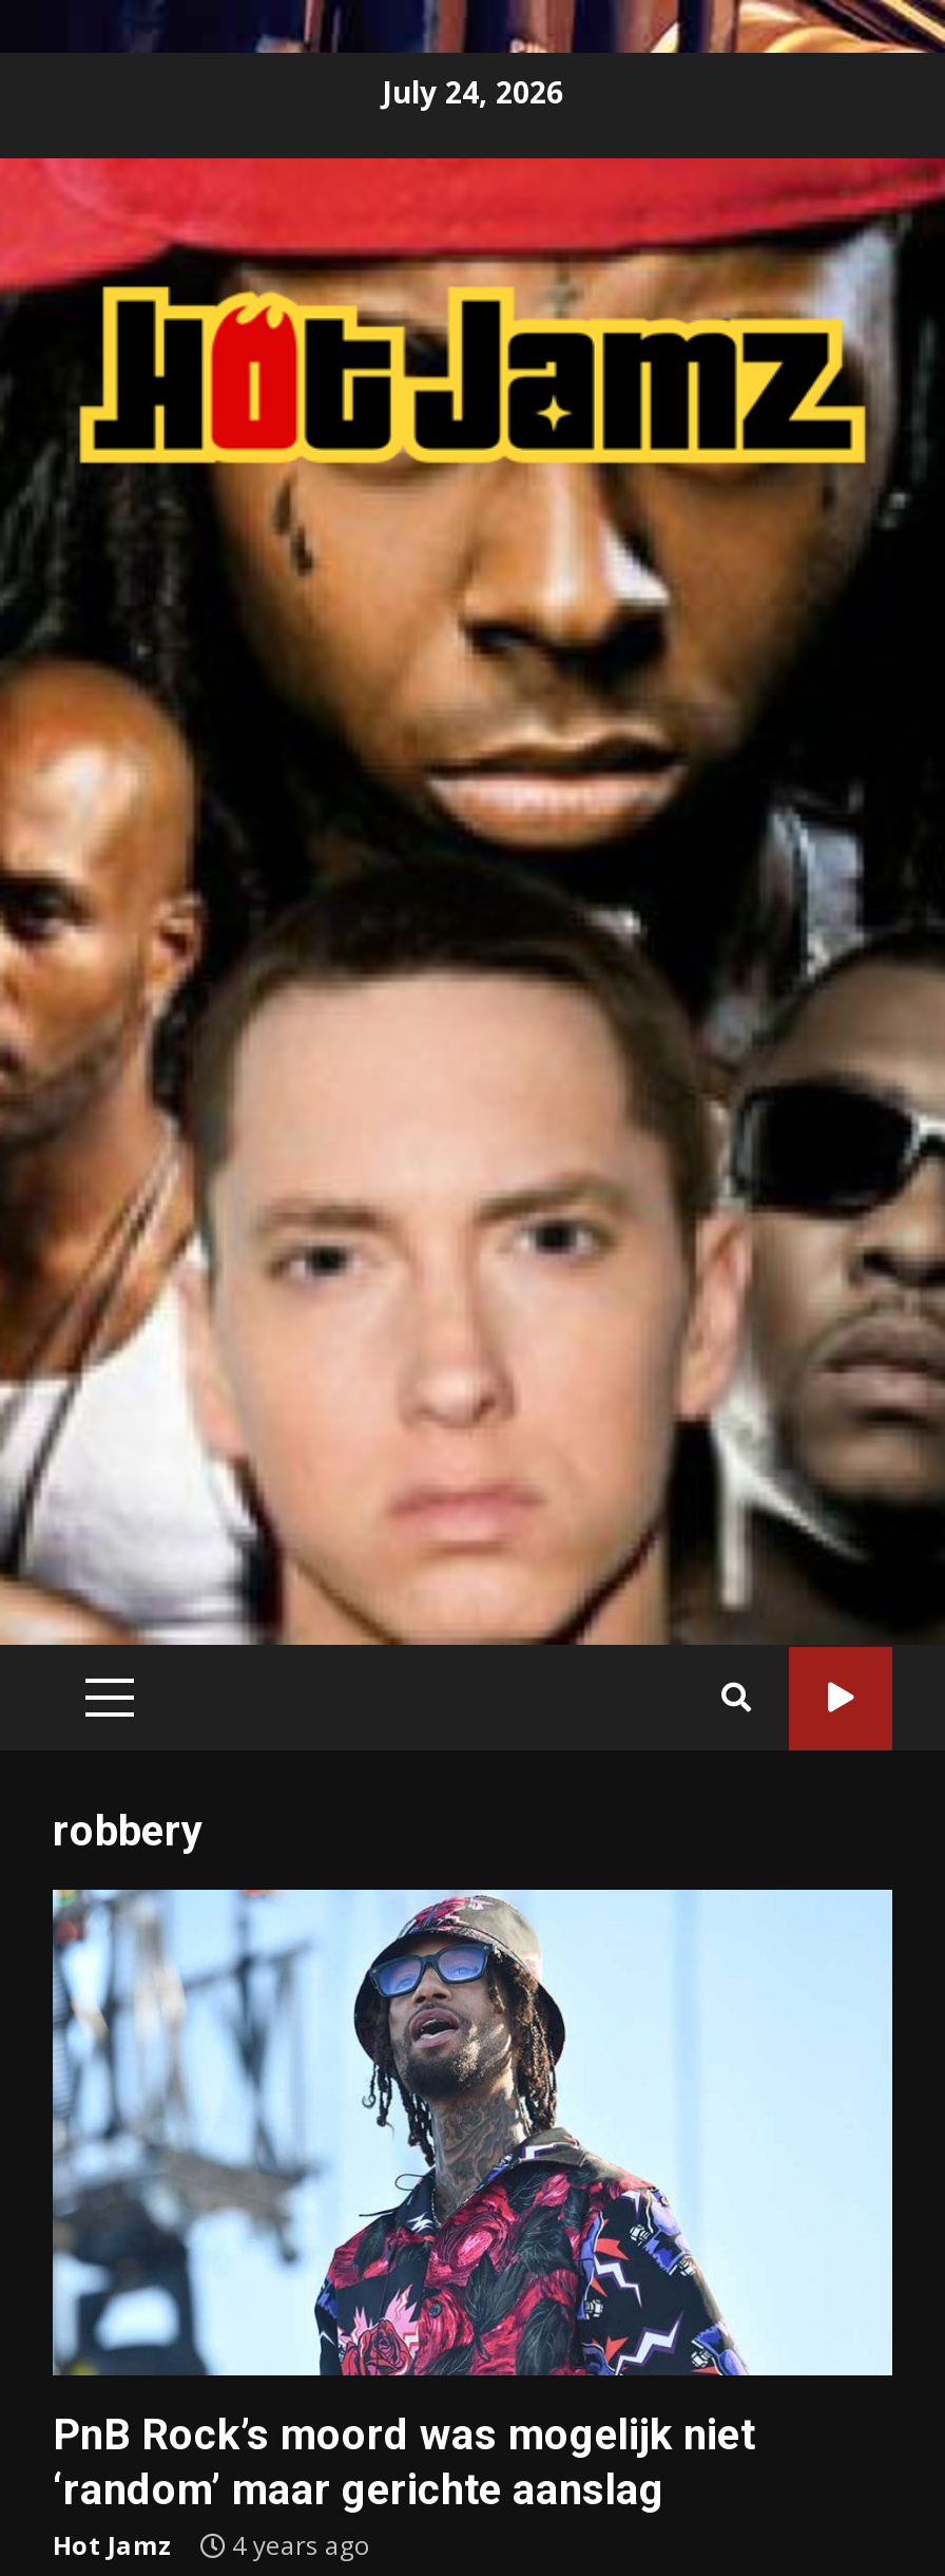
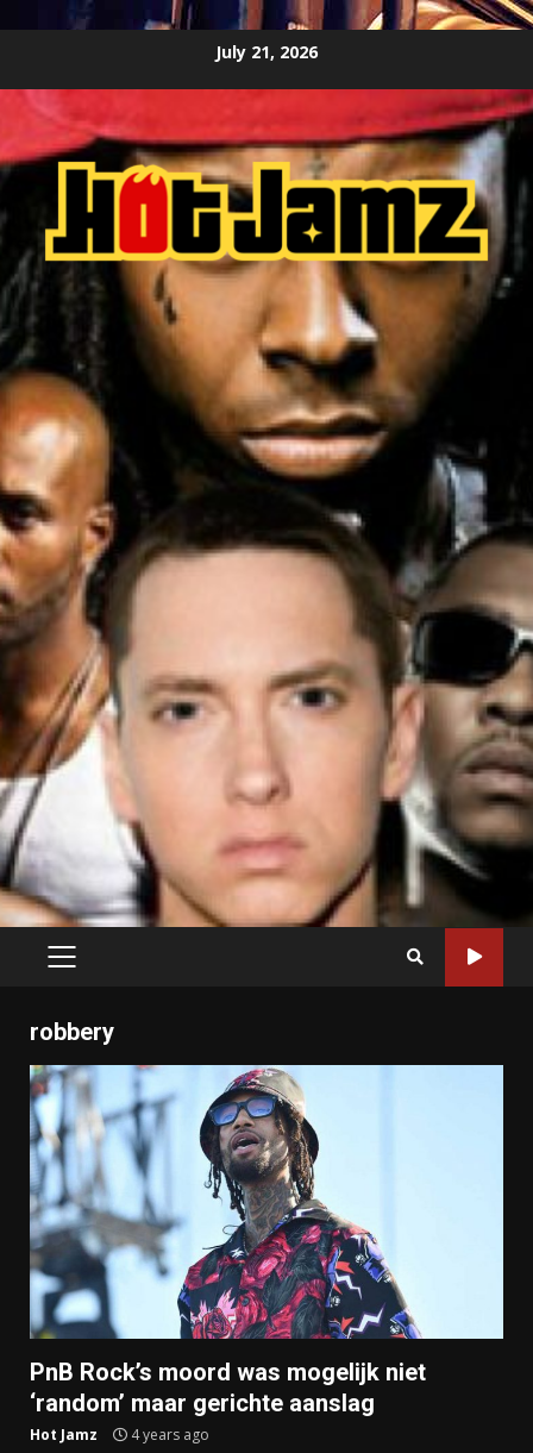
[382,71,563,111] July 24, 2026 -> [215,40,318,62] July 21, 2026

